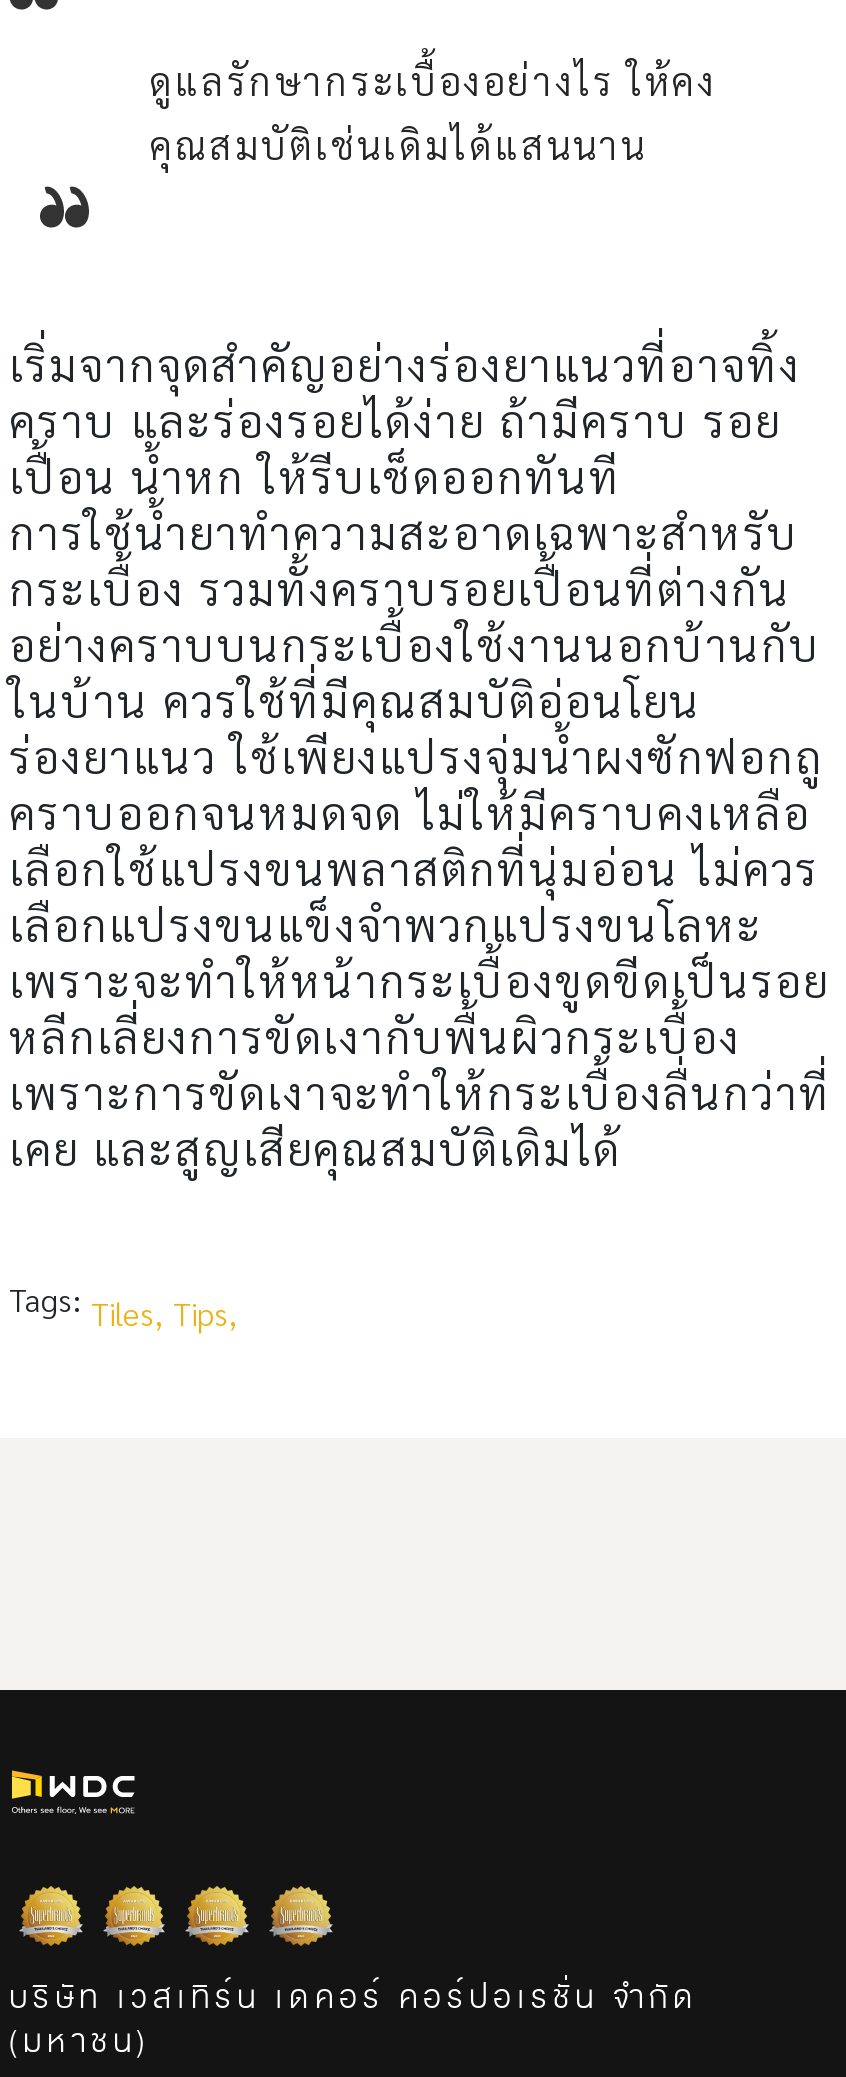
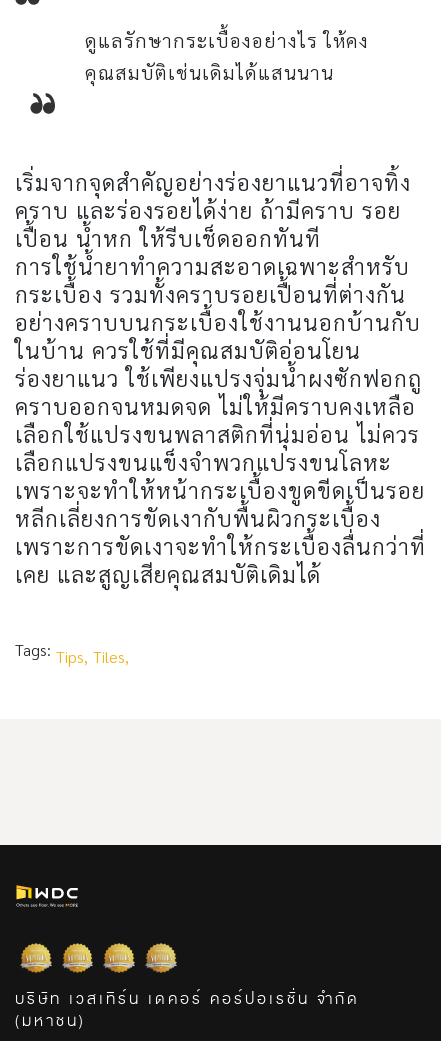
[9,1277,237,1333] Tags: Tiles, Tips, -> [15,639,129,667] Tags: Tips, Tiles,

